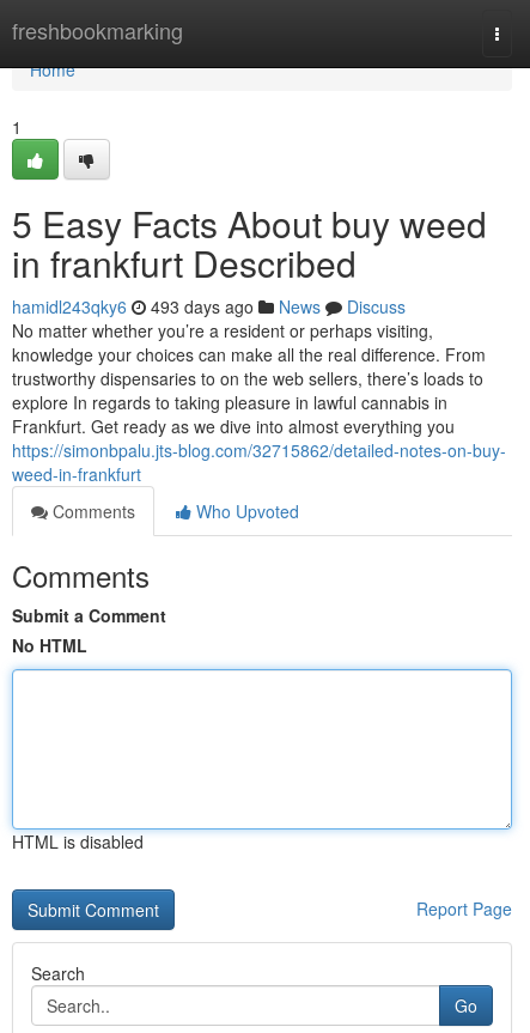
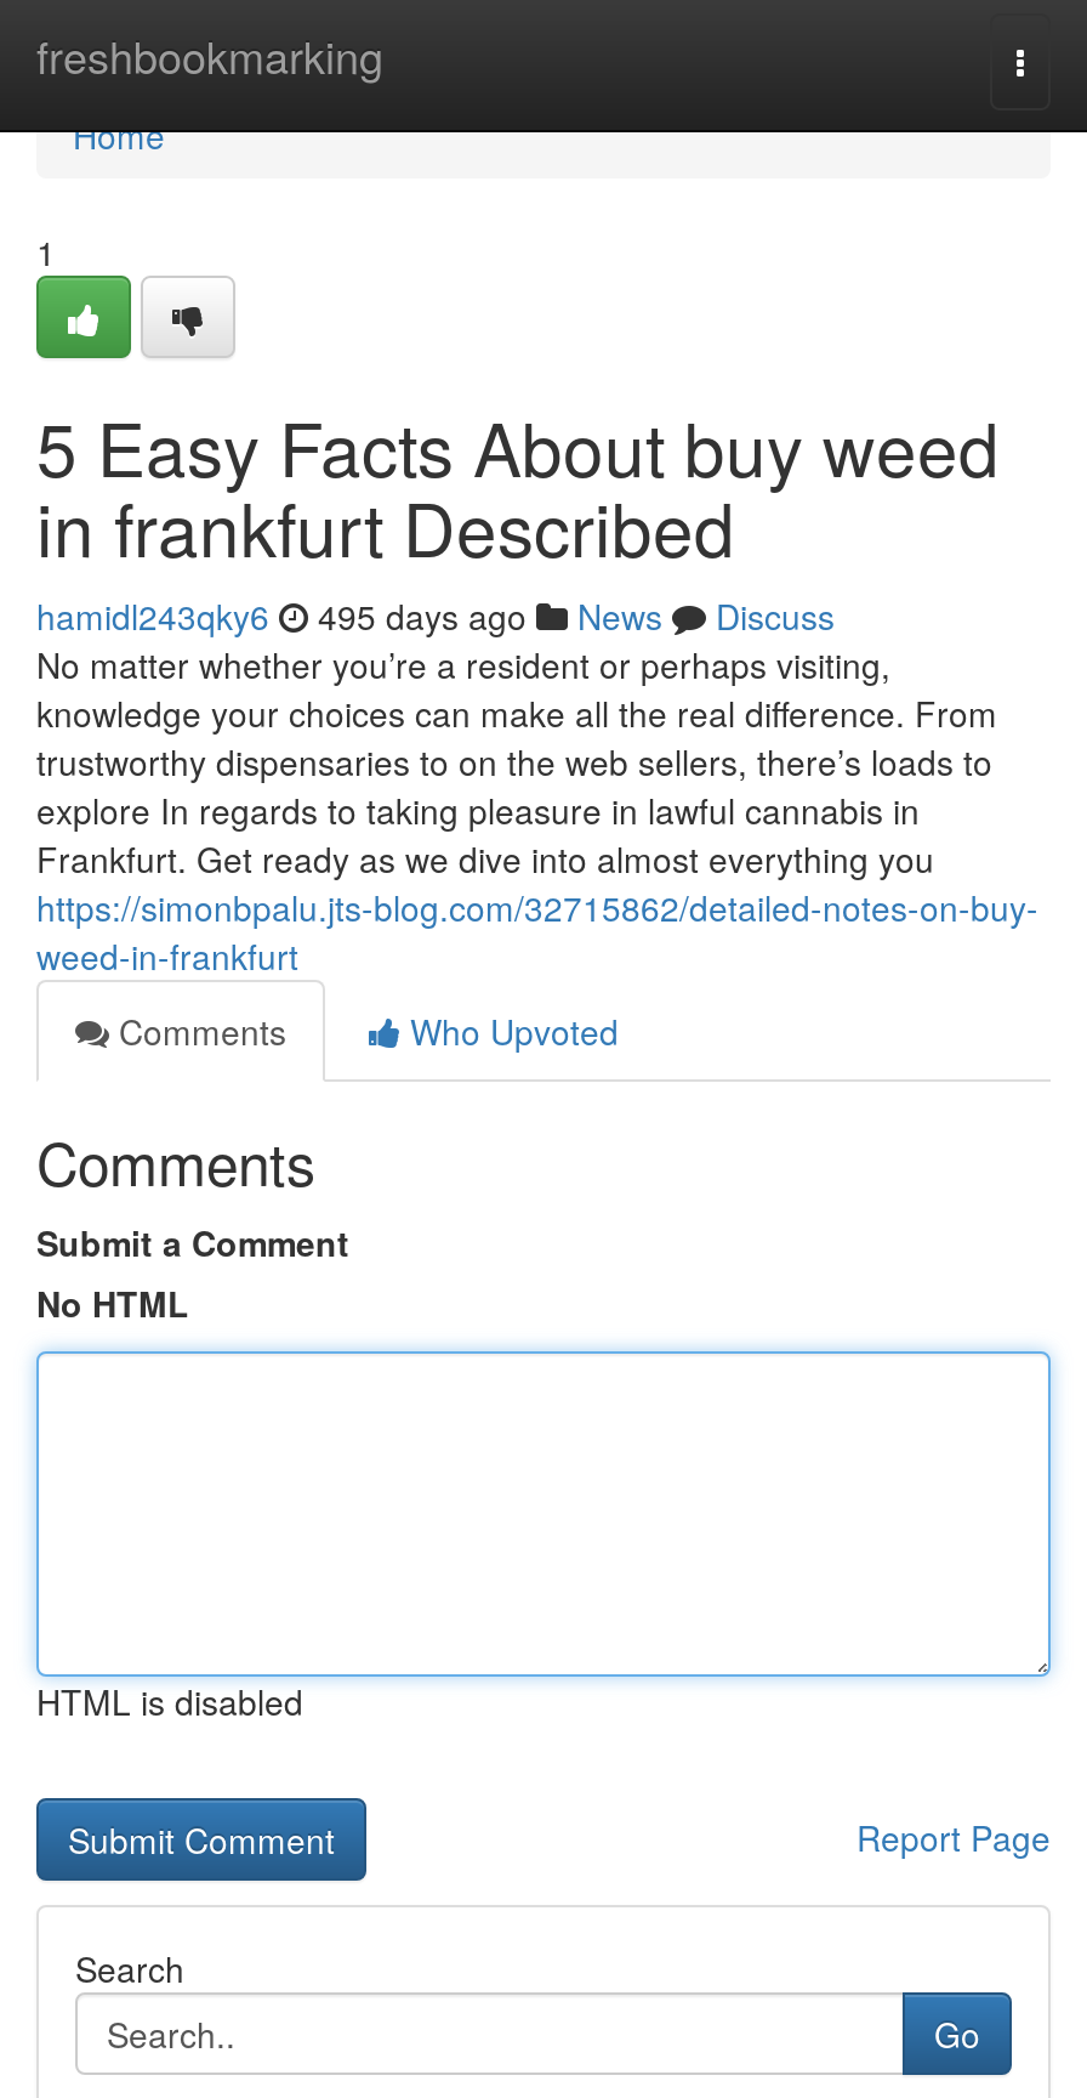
[12,294,406,318] hamidl243qky6 493 days ago News Discuss -> [36,591,835,640] hamidl243qky6 495 days ago News Discuss

